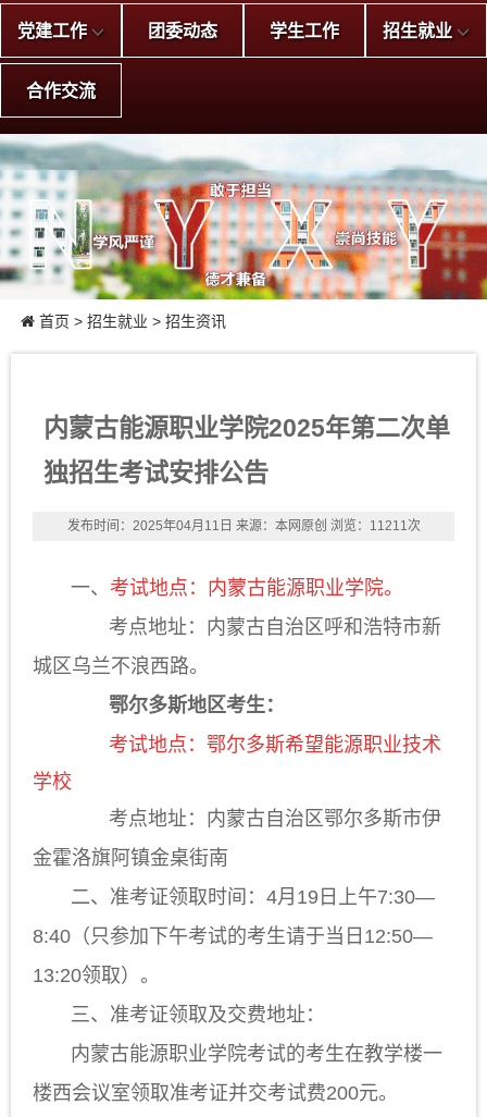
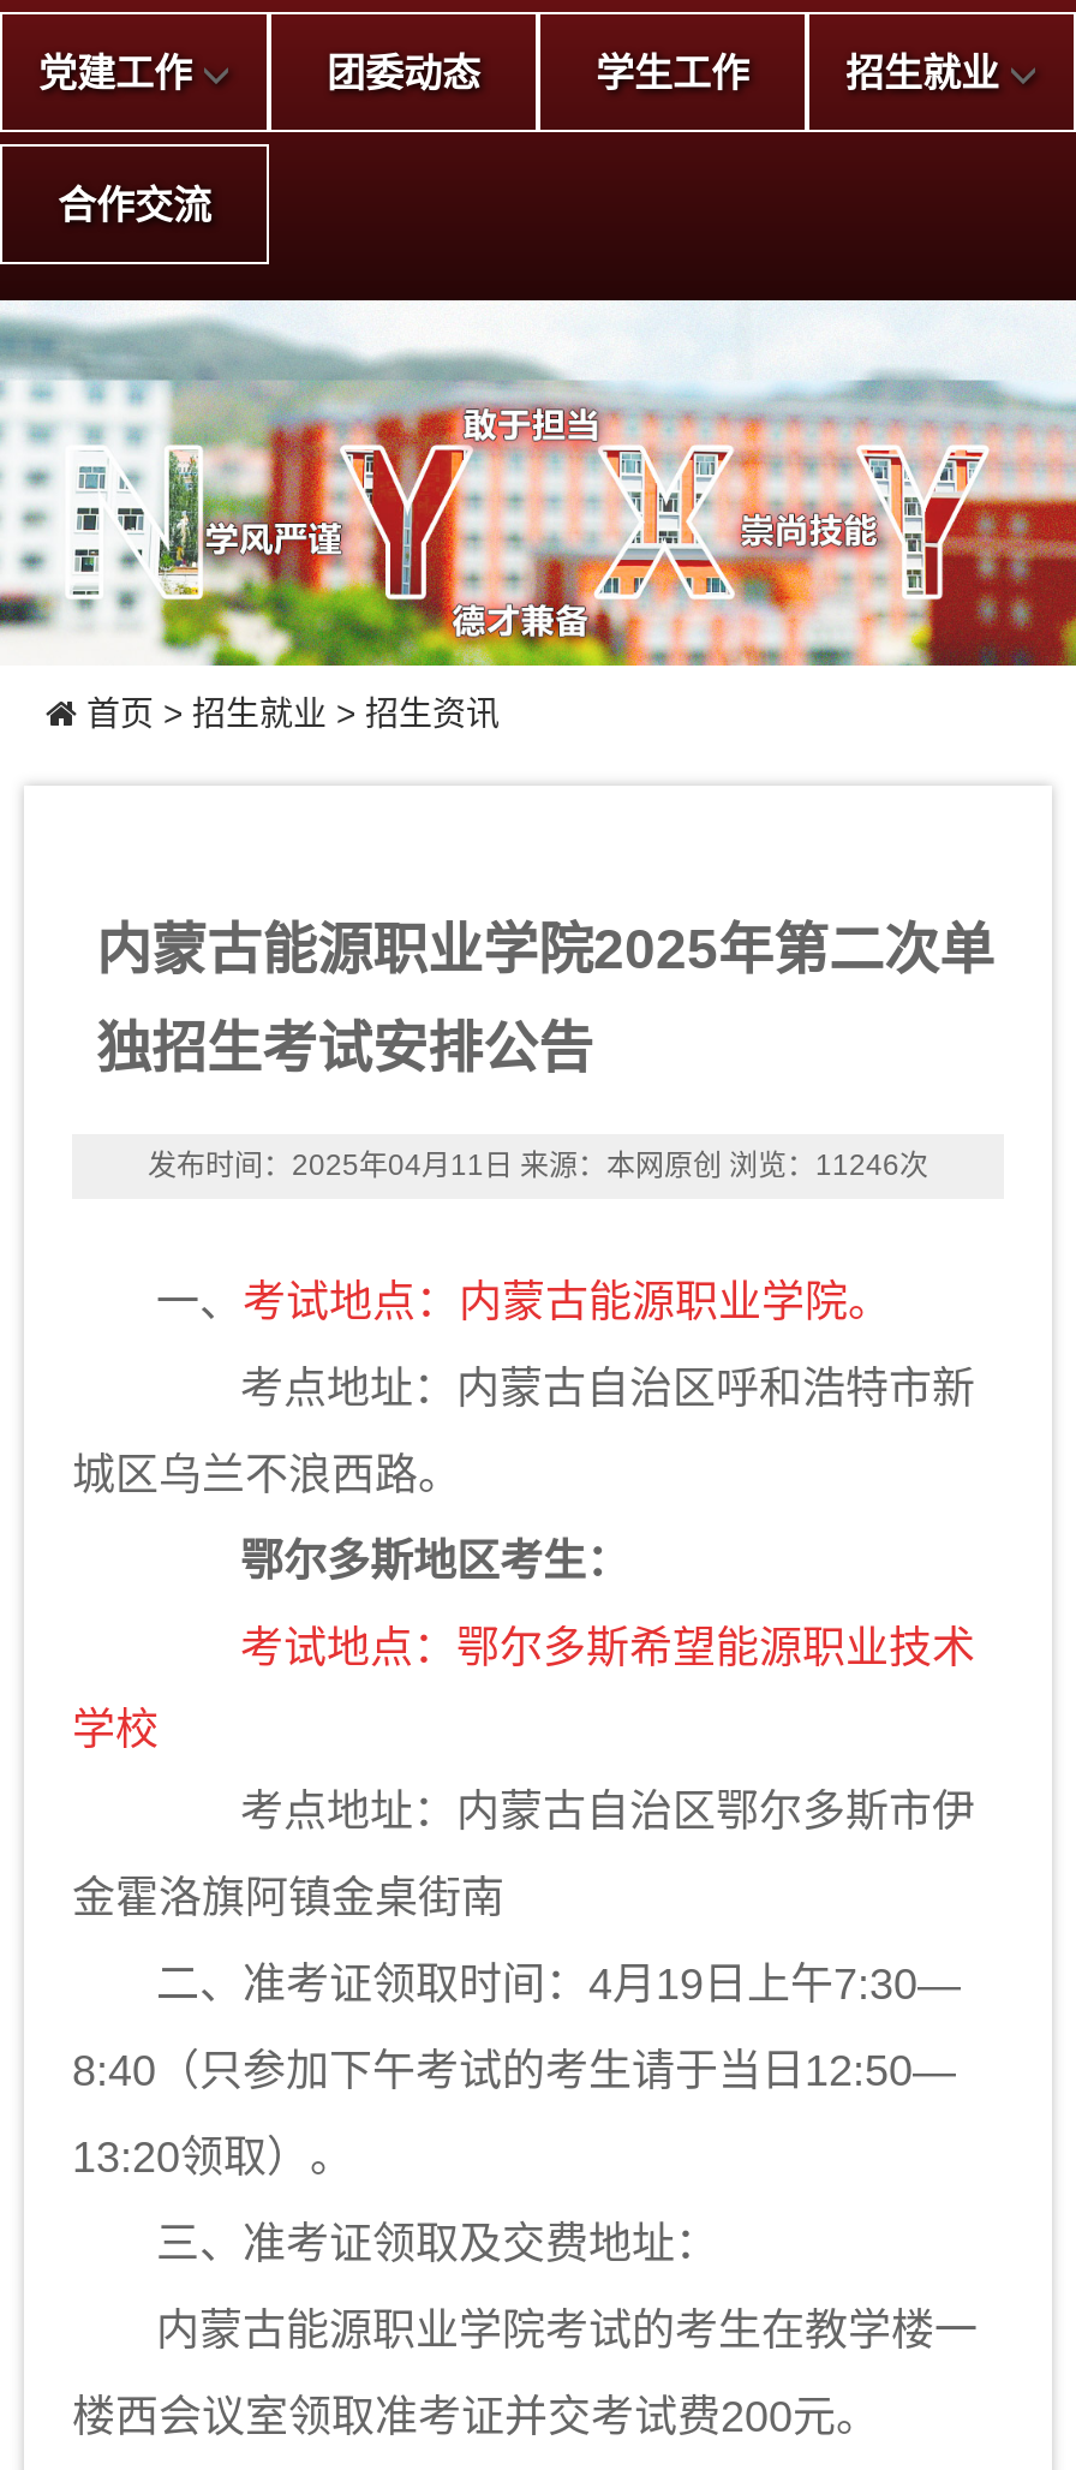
[67,518,420,534] 发布时间：2025年04月11日 来源：本网原创浏览：11211次 -> [148,1149,928,1182] 发布时间：2025年04月11日 来源：本网原创浏览：11246次

